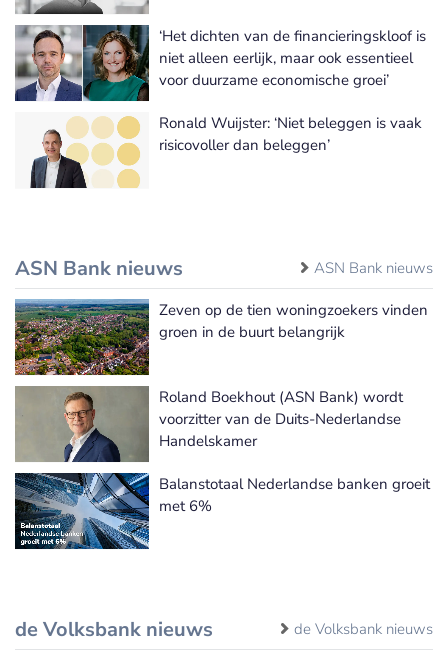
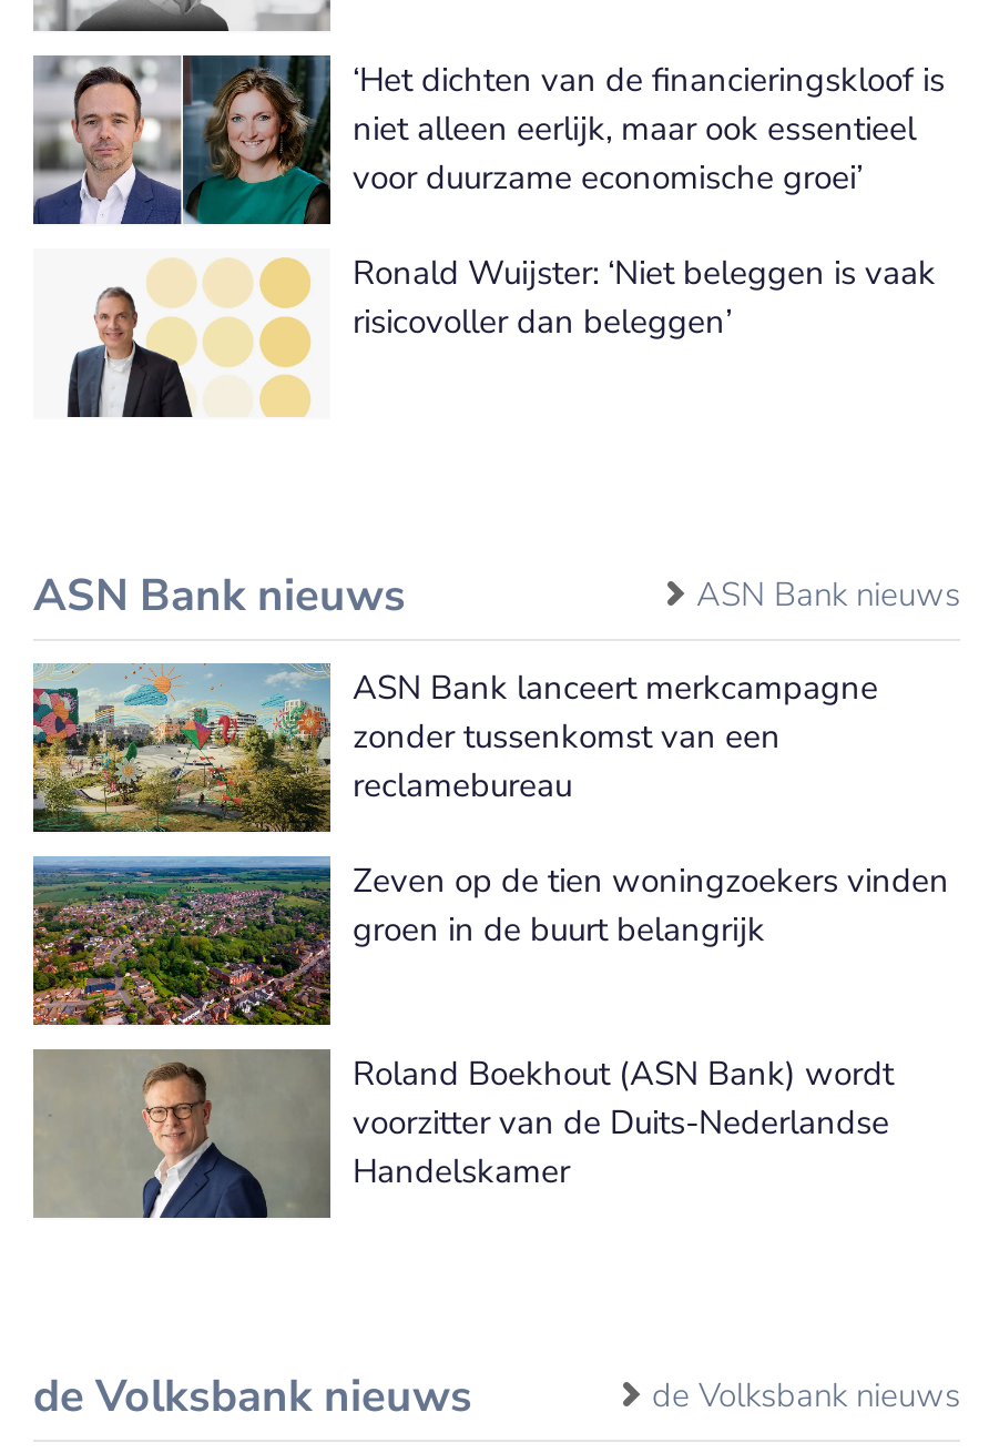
none -> [31,665,878,834] [image] | ASN Bank lanceert merkcampagne | zonder tussenkomst van een | reclamebureau
moved [13,299,428,451] -> [29,856,949,1193]: [image] | Zeven op de tien woningzoekers vinden | groen in de buurt belangrijk | Roland Boekhout (ASN Bank) wordt | voorzitter van de Duits-Nederlandse | Handelskamer
[15,472,430,550] [image] | Balanstotaal Nederlandse banken groeit | met 6% -> none

